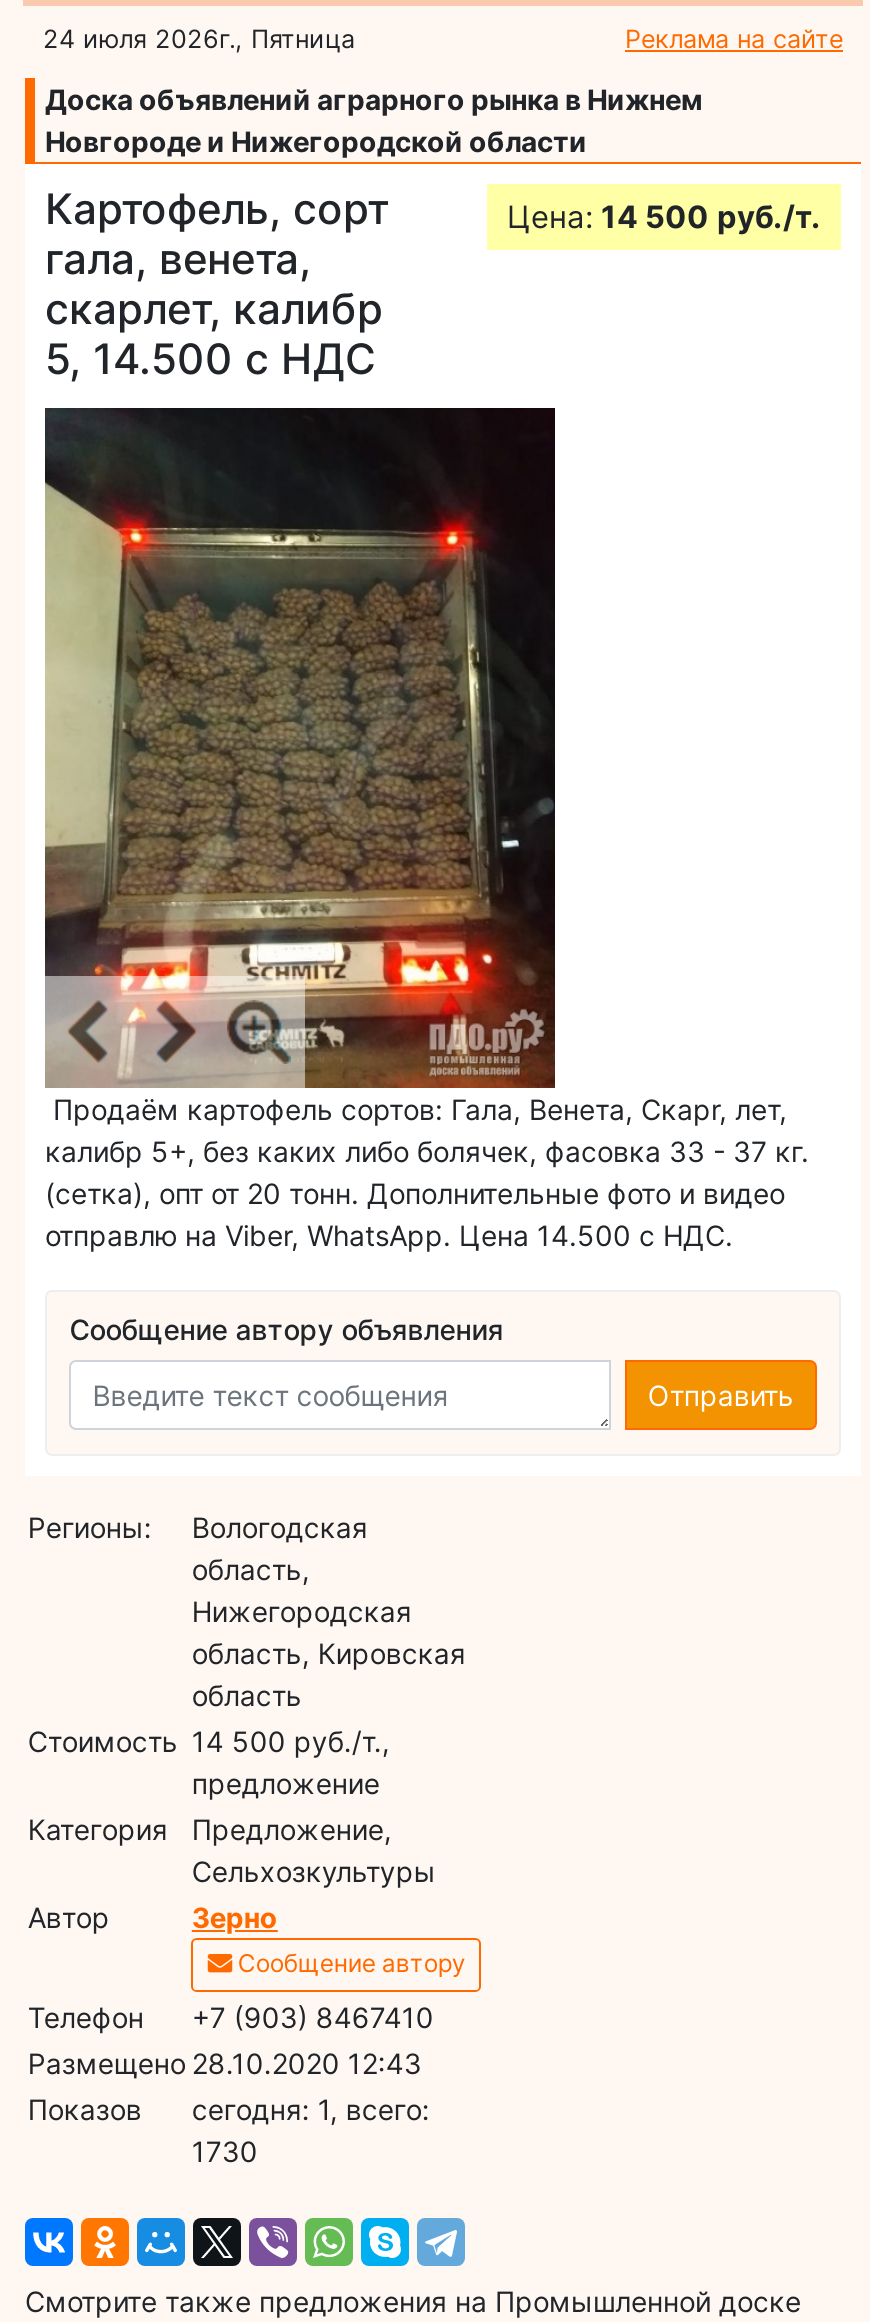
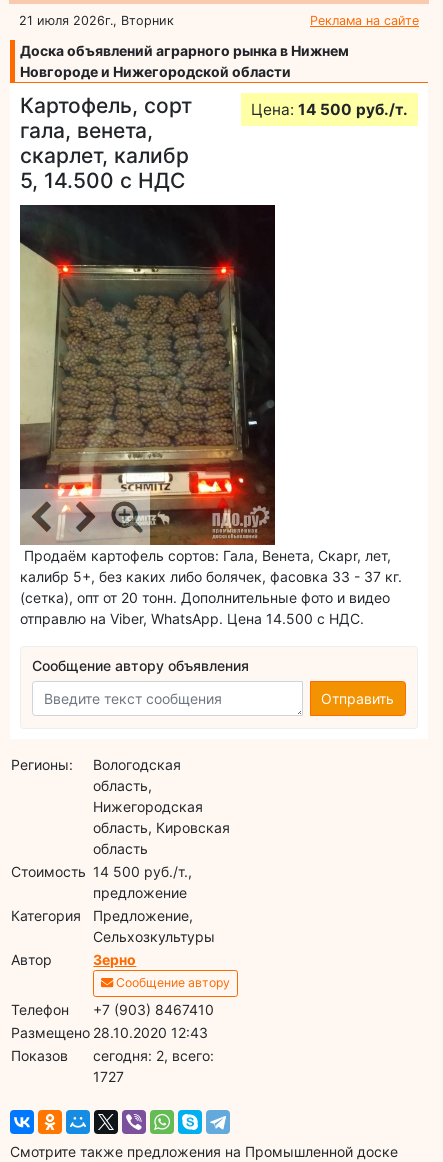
[43,23,355,53] 24 июля 2026г., Пятница -> [19,13,174,28] 21 июля 2026г., Вторник
[192,2091,430,2125] cегодня: 1, всего: -> [93,1047,214,1064] cегодня: 2, всего:
[192,2133,258,2167] 1730 -> [93,1068,124,1085] 1727

